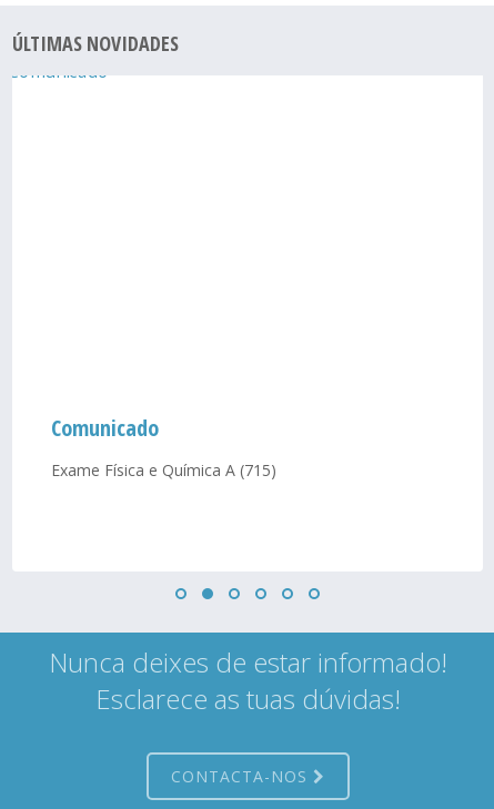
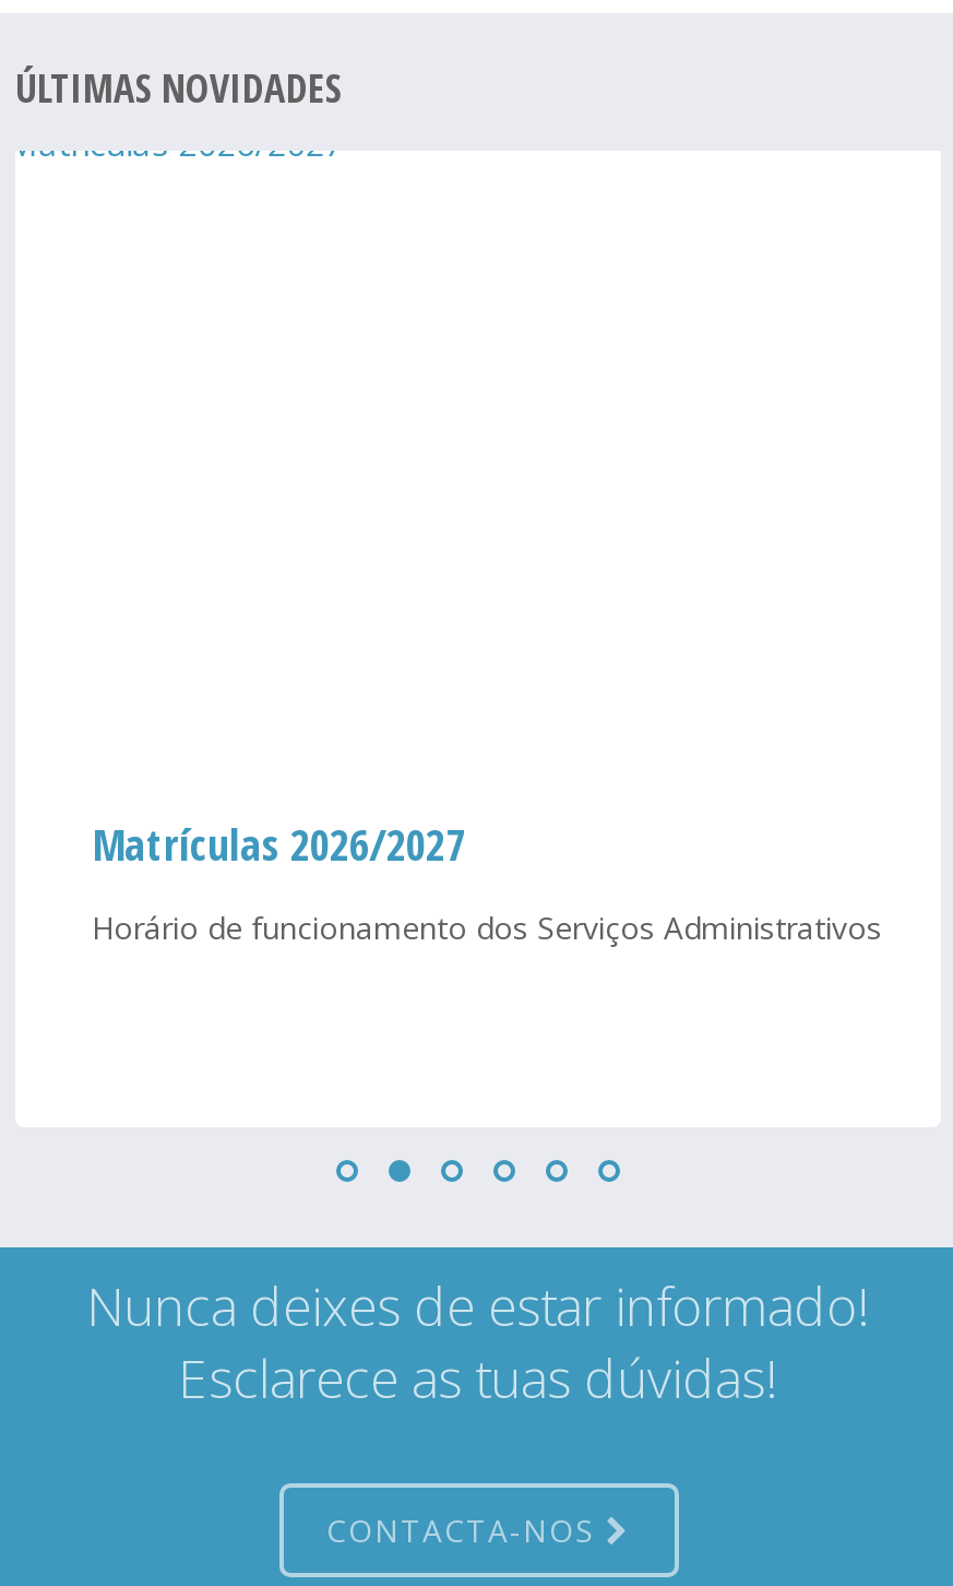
[51,412,159,442] Comunicado -> [92,814,465,873] Matrículas 2026/2027
[51,459,276,480] Exame Física e Química A (715) -> [92,906,882,947] Horário de funcionamento dos Serviços Administrativos

